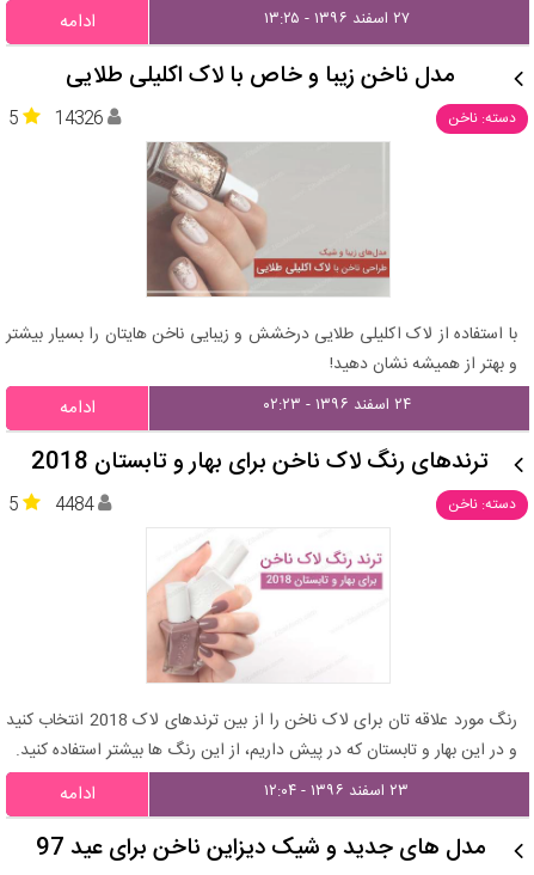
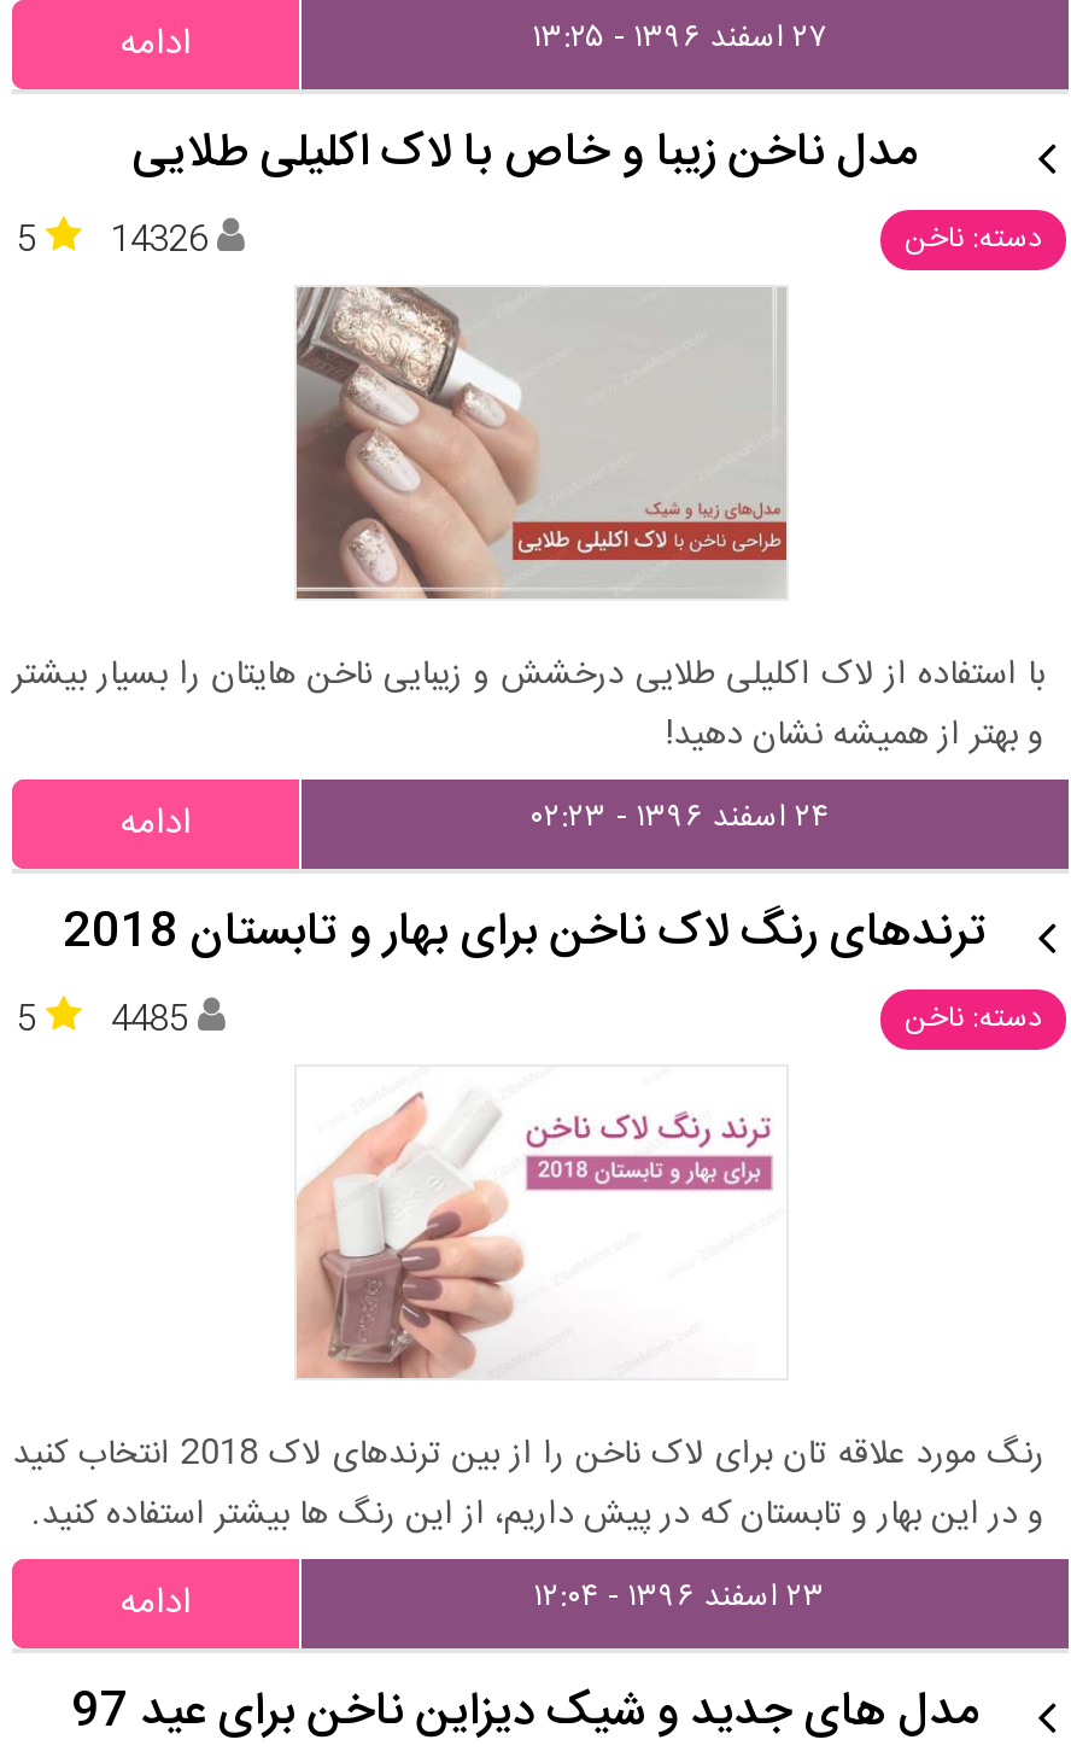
[8,491,93,520] 5 4484 -> [17,992,188,1050] 5 4485

